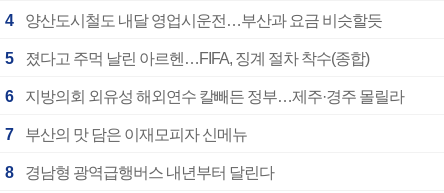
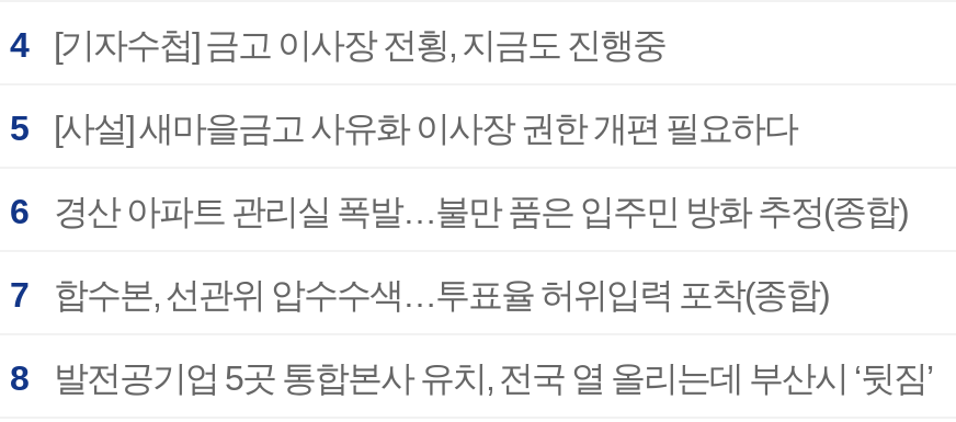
[25,12,382,29] 양산도시철도 내달 영업시운전…부산과 요금 비슷할듯 -> [54,26,665,64] [기자수첩] 금고 이사장 전횡, 지금도 진행중
[25,50,369,67] 졌다고 주먹 날린 아르헨…FIFA, 징계 절차 착수(종합) -> [54,110,797,147] [사설] 새마을금고 사유화 이사장 권한 개편 필요하다
[25,88,404,105] 지방의회 외유성 해외연수 칼빼든 정부…제주·경주 몰릴라 -> [54,193,907,230] 경산 아파트 관리실 폭발…불만 품은 입주민 방화 추정(종합)
[25,126,247,143] 부산의 맛 담은 이재모피자 신메뉴 -> [54,276,828,313] 합수본, 선관위 압수수색…투표율 허위입력 포착(종합)
[25,164,274,181] 경남형 광역급행버스 내년부터 달린다 -> [54,360,933,397] 발전공기업 5곳 통합본사 유치, 전국 열 올리는데 부산시 ‘뒷짐’

